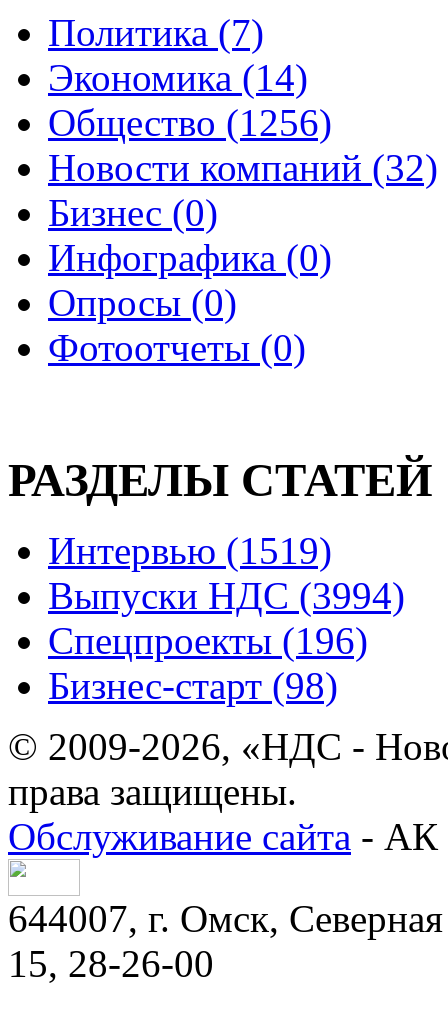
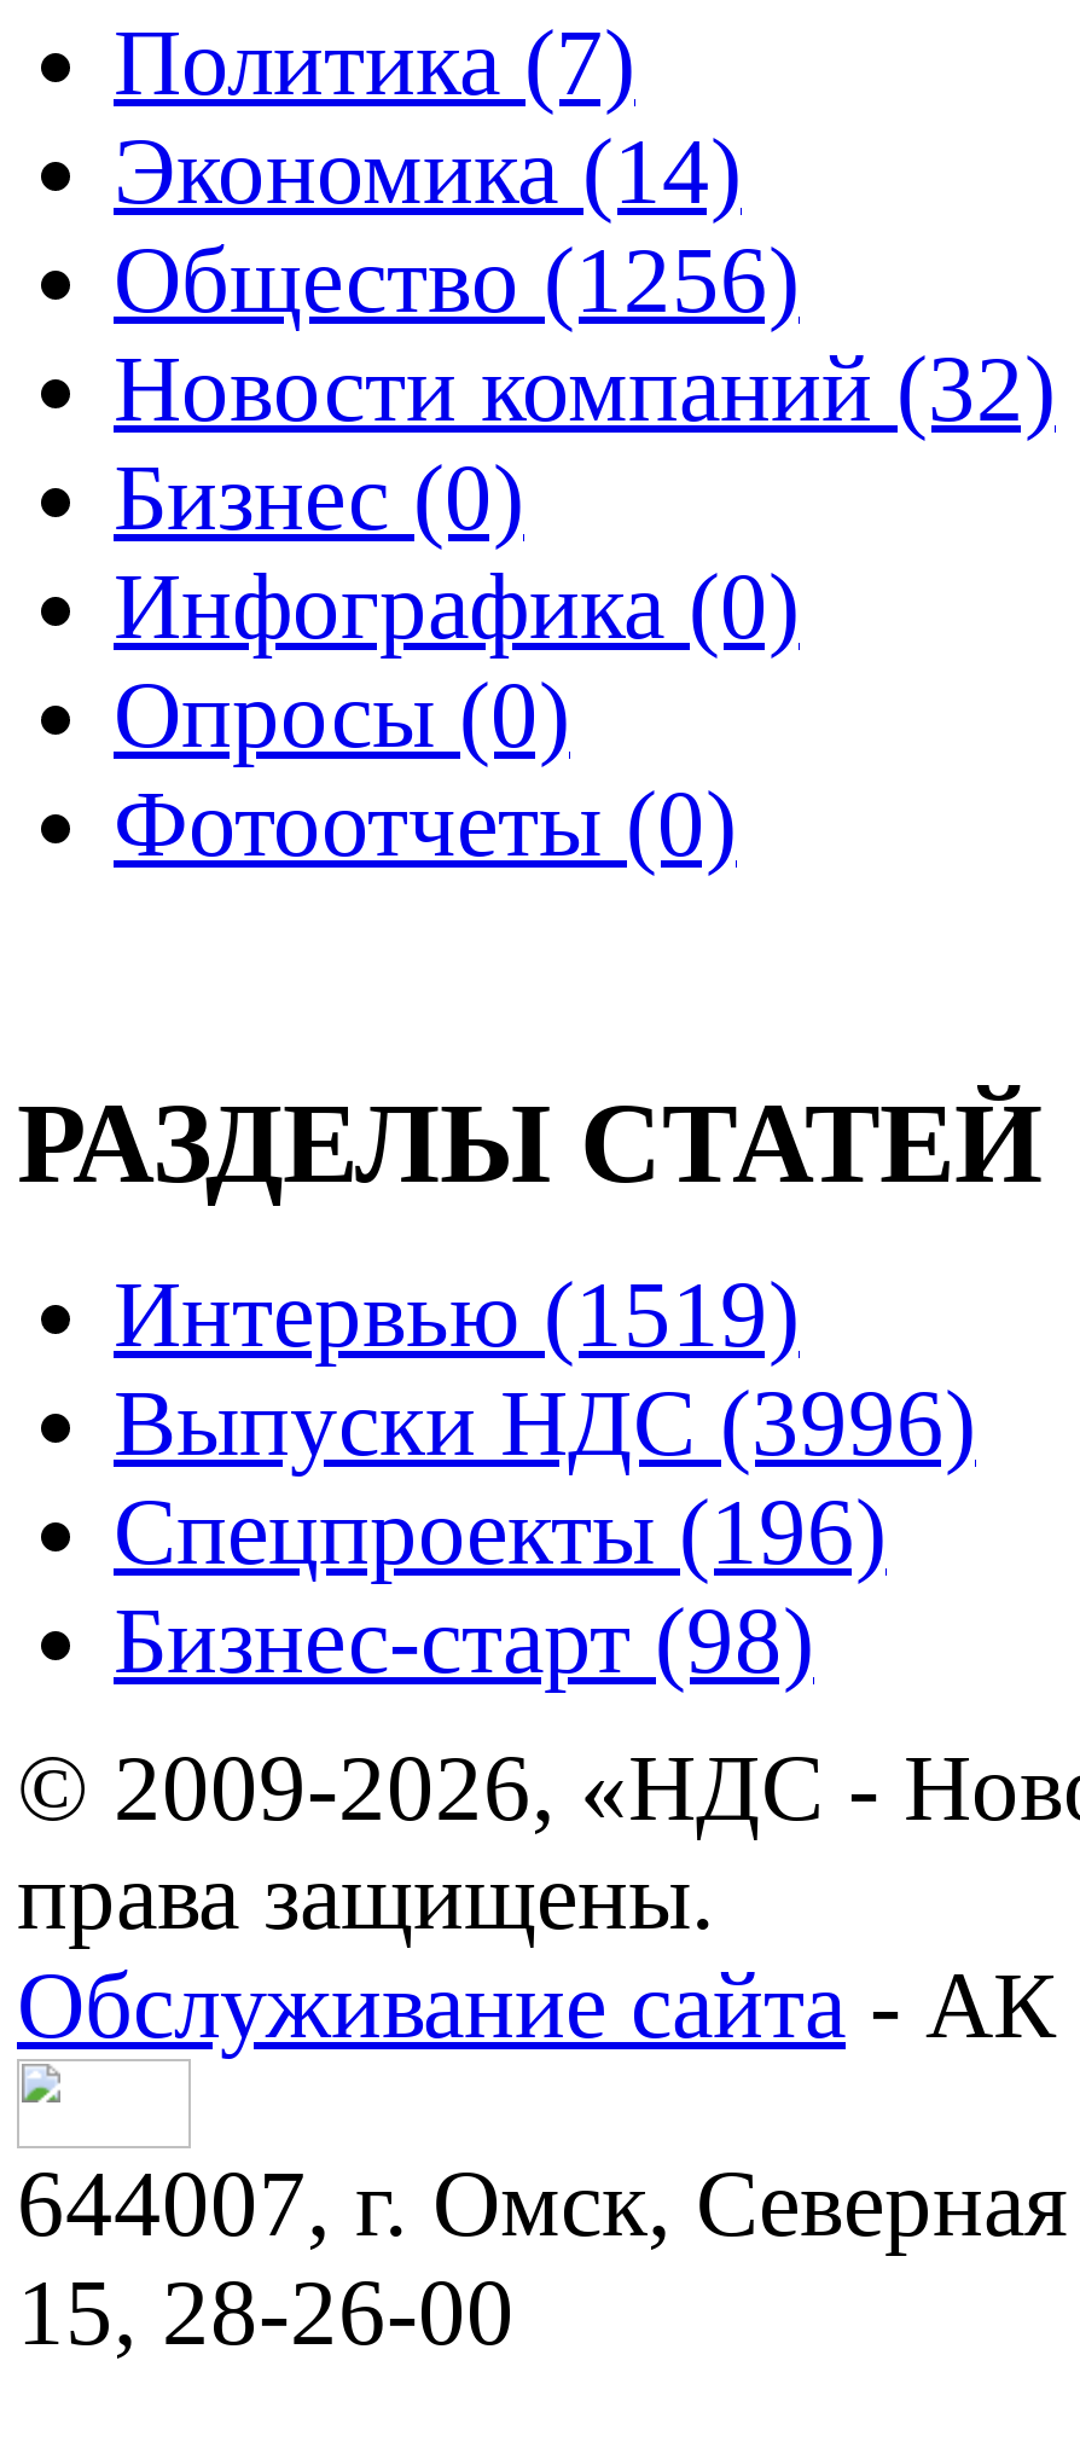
[48,574,405,617] Выпуски НДС (3994) -> [114,1371,976,1475] Выпуски НДС (3996)

